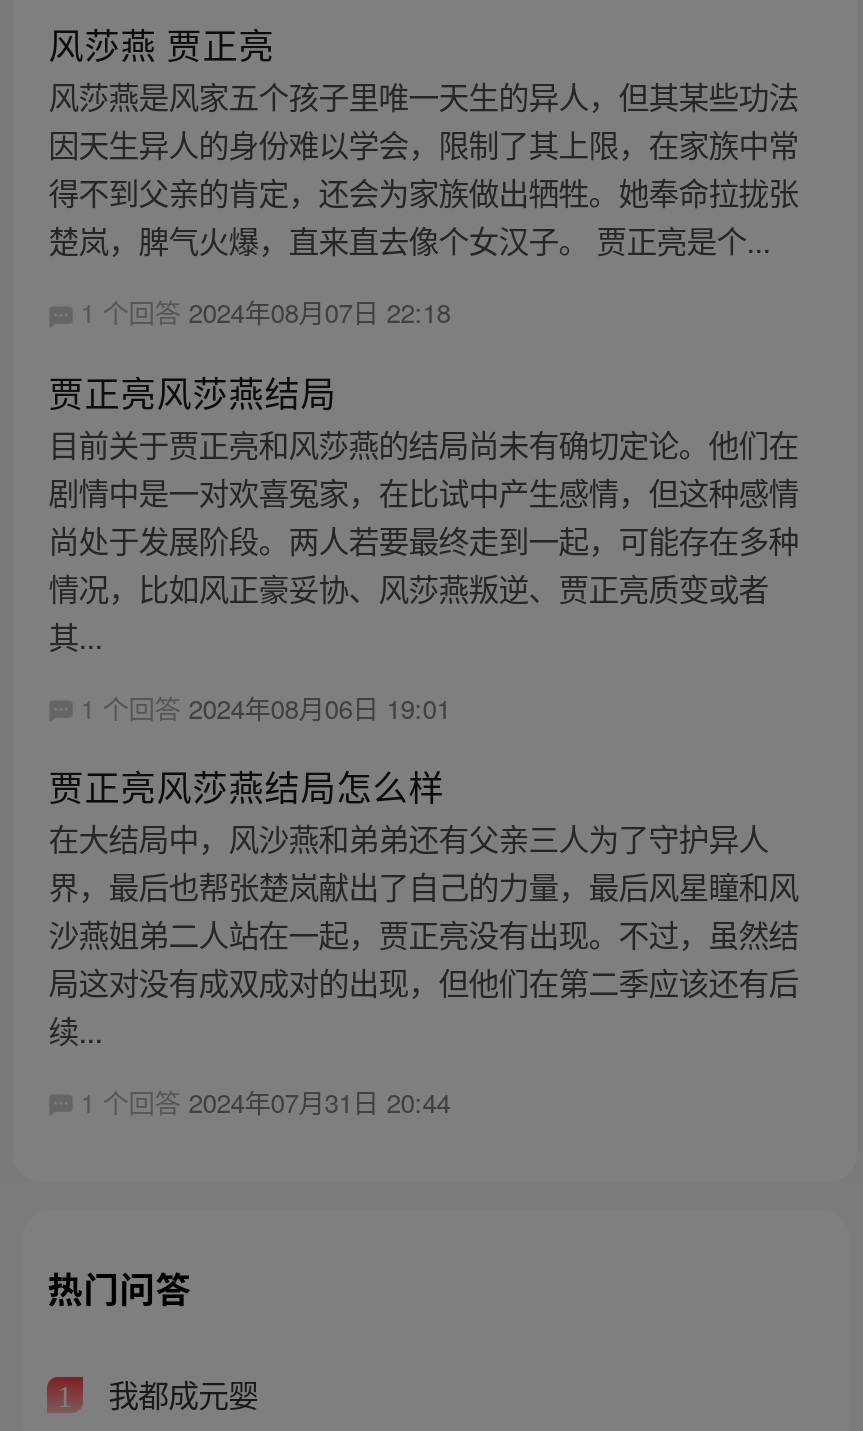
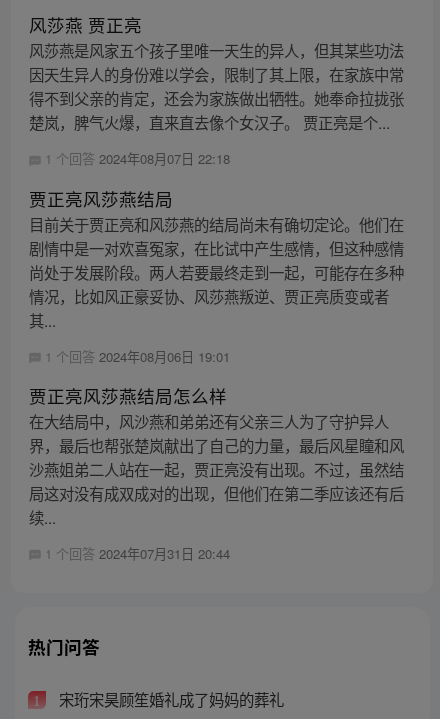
[100,1372,258,1416] 我都成元婴 -> [55,688,284,710] 宋珩宋昊顾笙婚礼成了妈妈的葬礼

